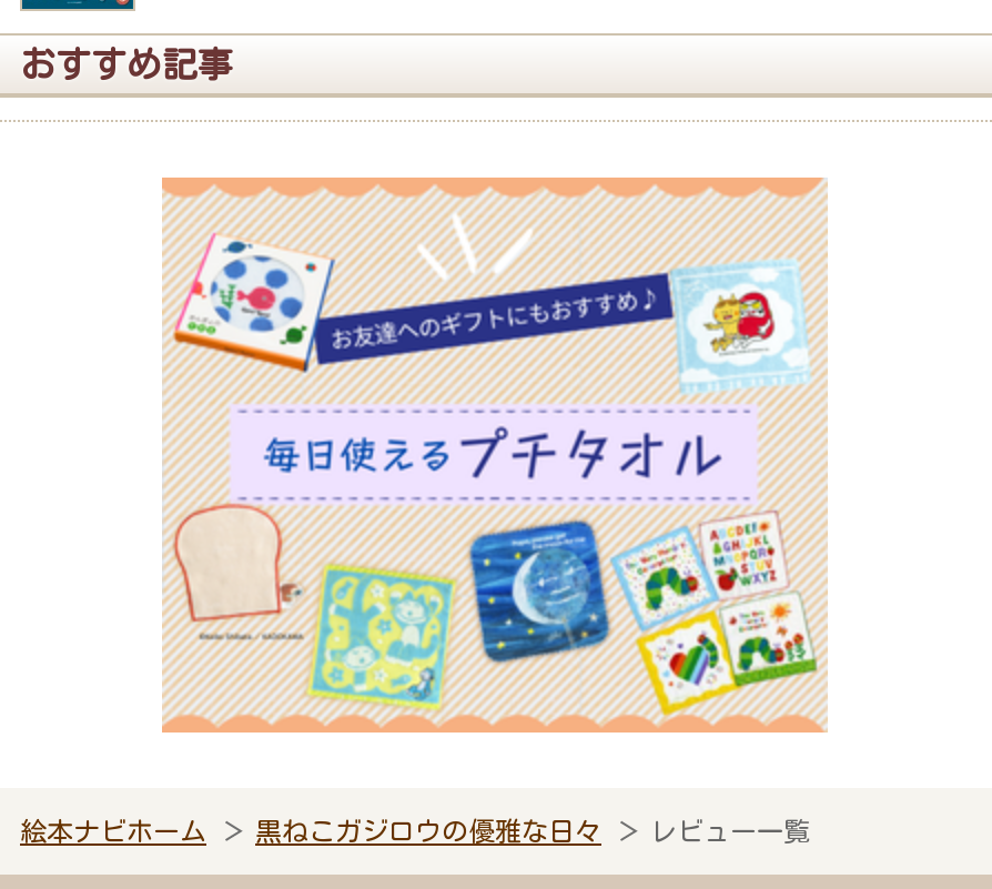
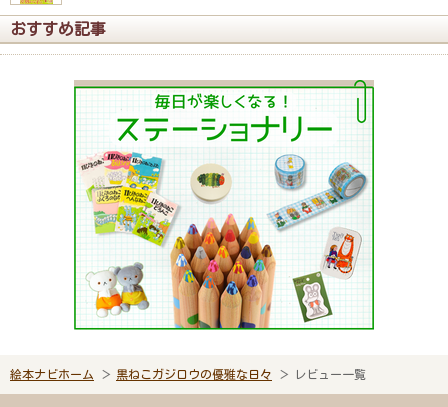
[162,175,828,735] [image] -> [73,79,375,331] [image]

